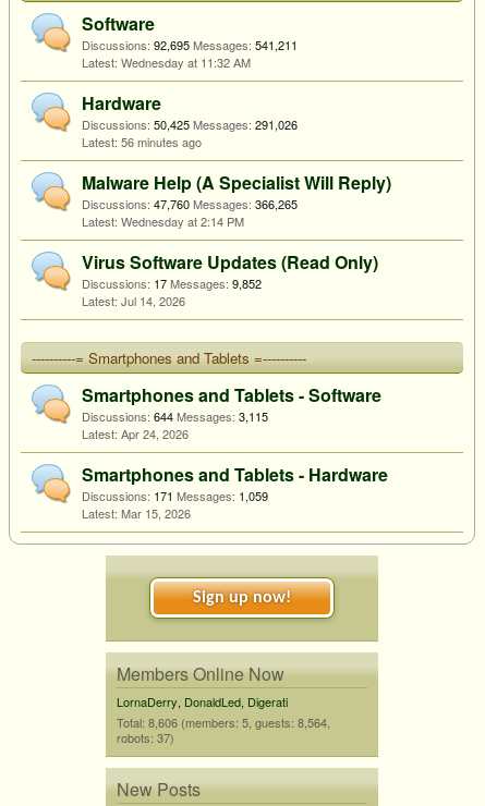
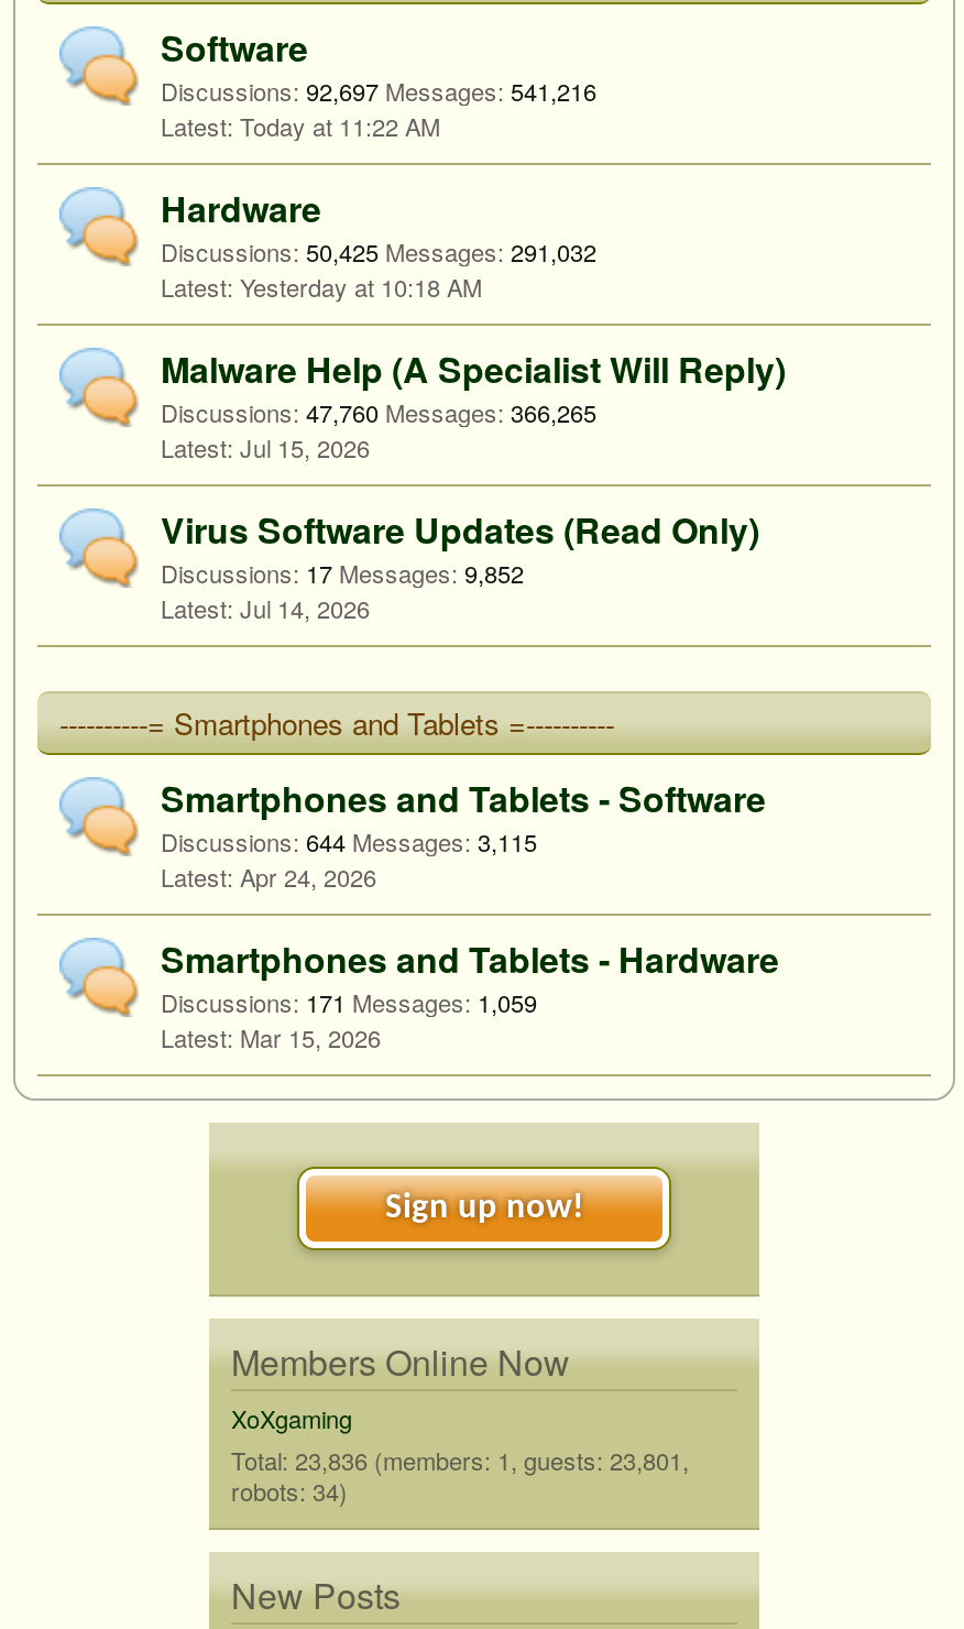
[82,36,298,53] Discussions: 92,695 Messages: 541,211 -> [161,73,596,108] Discussions: 92,697 Messages: 541,216
[121,53,251,71] Wednesday at 11:32 AM -> [240,108,440,143] Today at 11:22 AM
[82,115,298,150] Discussions: 50,425 Messages: 291,026 | 56 minutes ago -> [161,233,596,304] Discussions: 50,425 Messages: 291,032 | Yesterday at 10:18 AM
[121,212,244,230] Wednesday at 2:14 PM -> [240,429,370,464] Jul 15, 2026
[117,693,330,746] LornaDerry, DonaldLed, Digerati | Total: 8,606 (members: 5, guests: 8,564, | robots: 37) -> [231,1400,689,1508] XoXgaming | Total: 23,836 (members: 1, guests: 23,801, | robots: 34)

